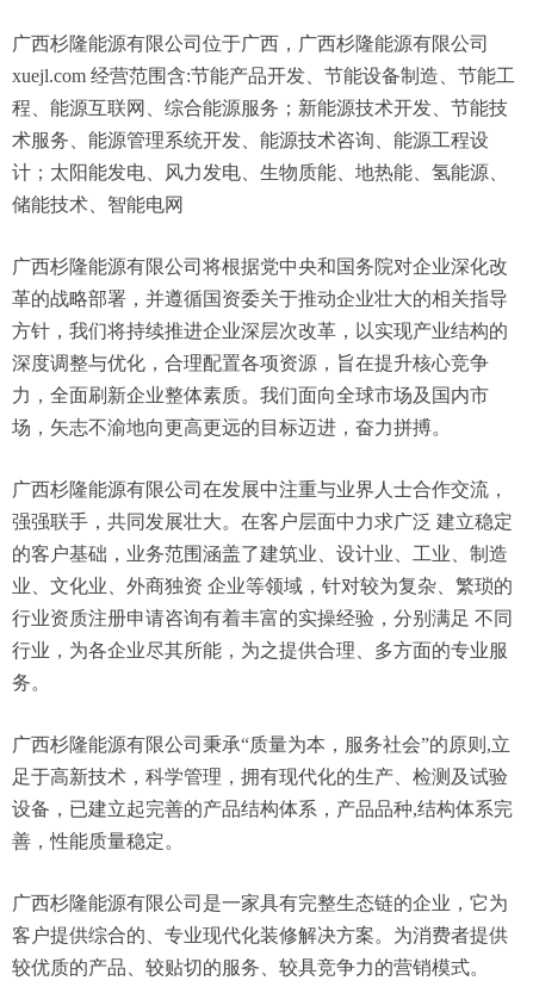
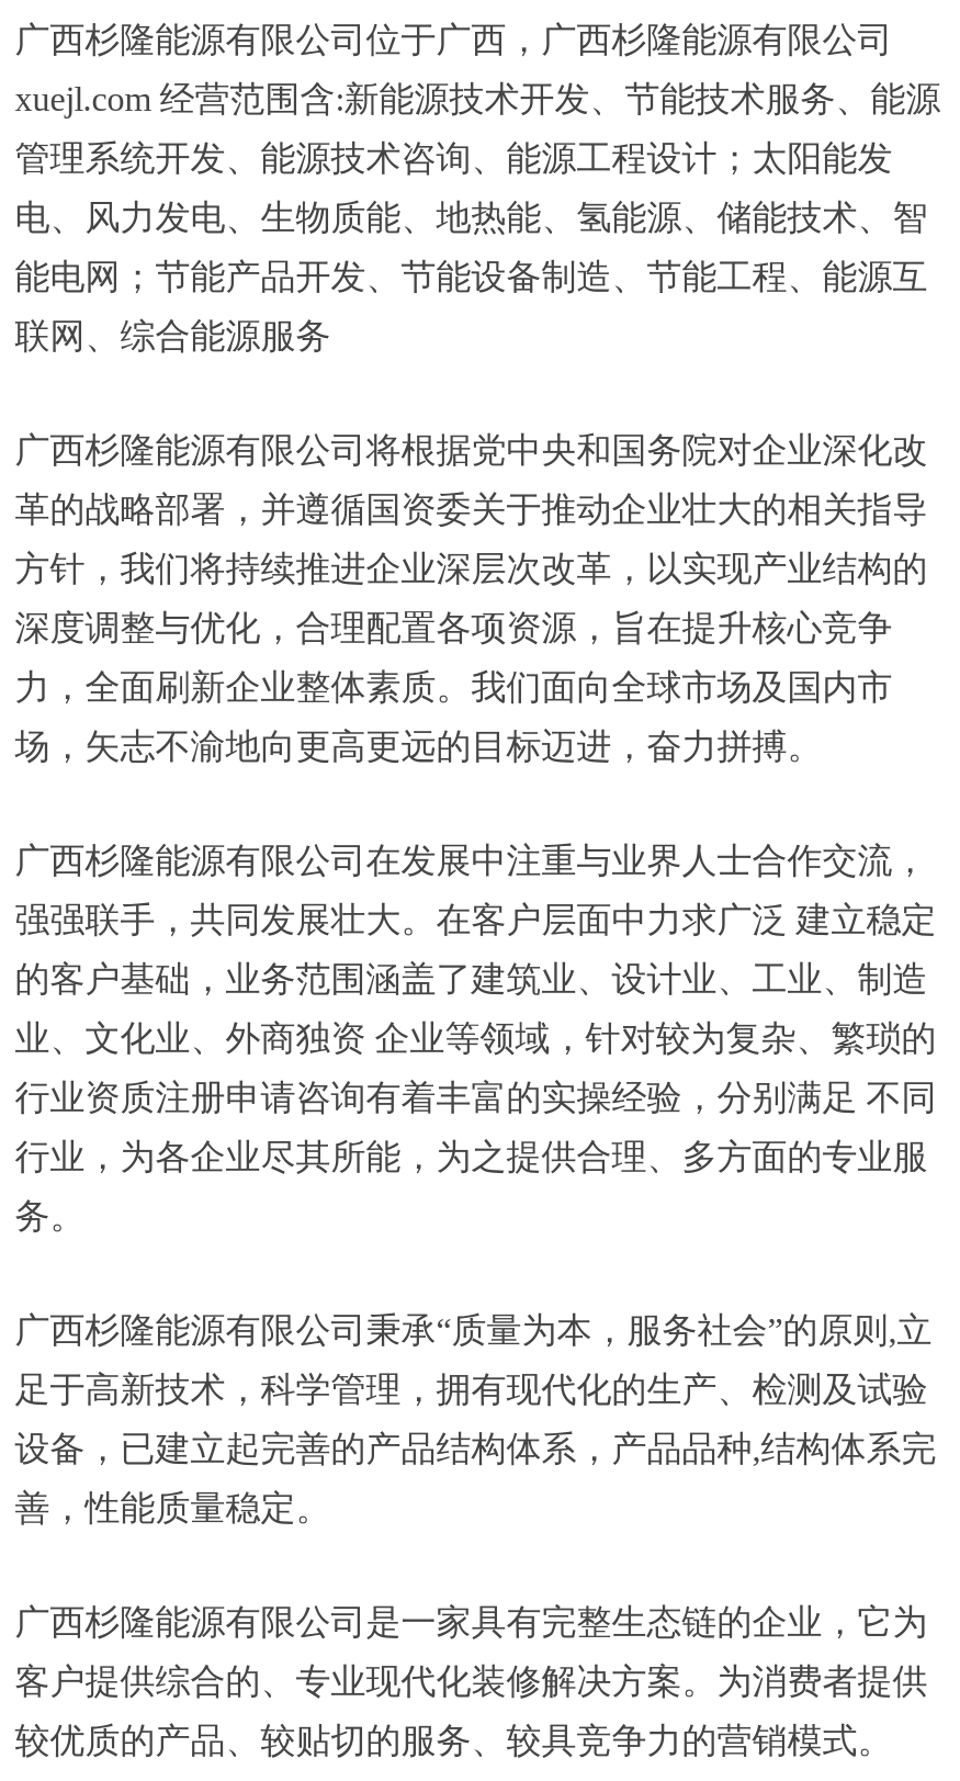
[12,66,515,86] xuejl.com 经营范围含:节能产品开发、节能设备制造、节能工 -> [15,80,941,117] xuejl.com 经营范围含:新能源技术开发、节能技术服务、能源
[12,98,508,118] 程、能源互联网、综合能源服务；新能源技术开发、节能技 -> [15,139,892,177] 管理系统开发、能源技术咨询、能源工程设计；太阳能发
[12,130,489,150] 术服务、能源管理系统开发、能源技术咨询、能源工程设 -> [15,199,928,236] 电、风力发电、生物质能、地热能、氢能源、储能技术、智
[12,162,508,182] 计；太阳能发电、风力发电、生物质能、地热能、氢能源、 -> [15,258,928,295] 能电网；节能产品开发、节能设备制造、节能工程、能源互
[12,194,184,215] 储能技术、智能电网 -> [15,317,331,354] 联网、综合能源服务

